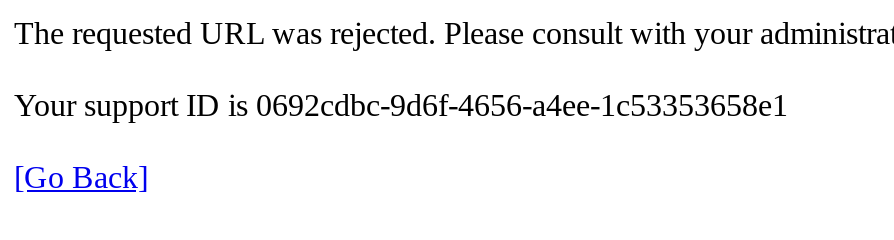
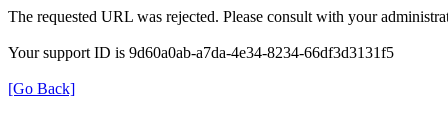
[14,88,788,122] Your support ID is 0692cdbc-9d6f-4656-a4ee-1c53353658e1 -> [8,44,394,61] Your support ID is 9d60a0ab-a7da-4e34-8234-66df3d3131f5

